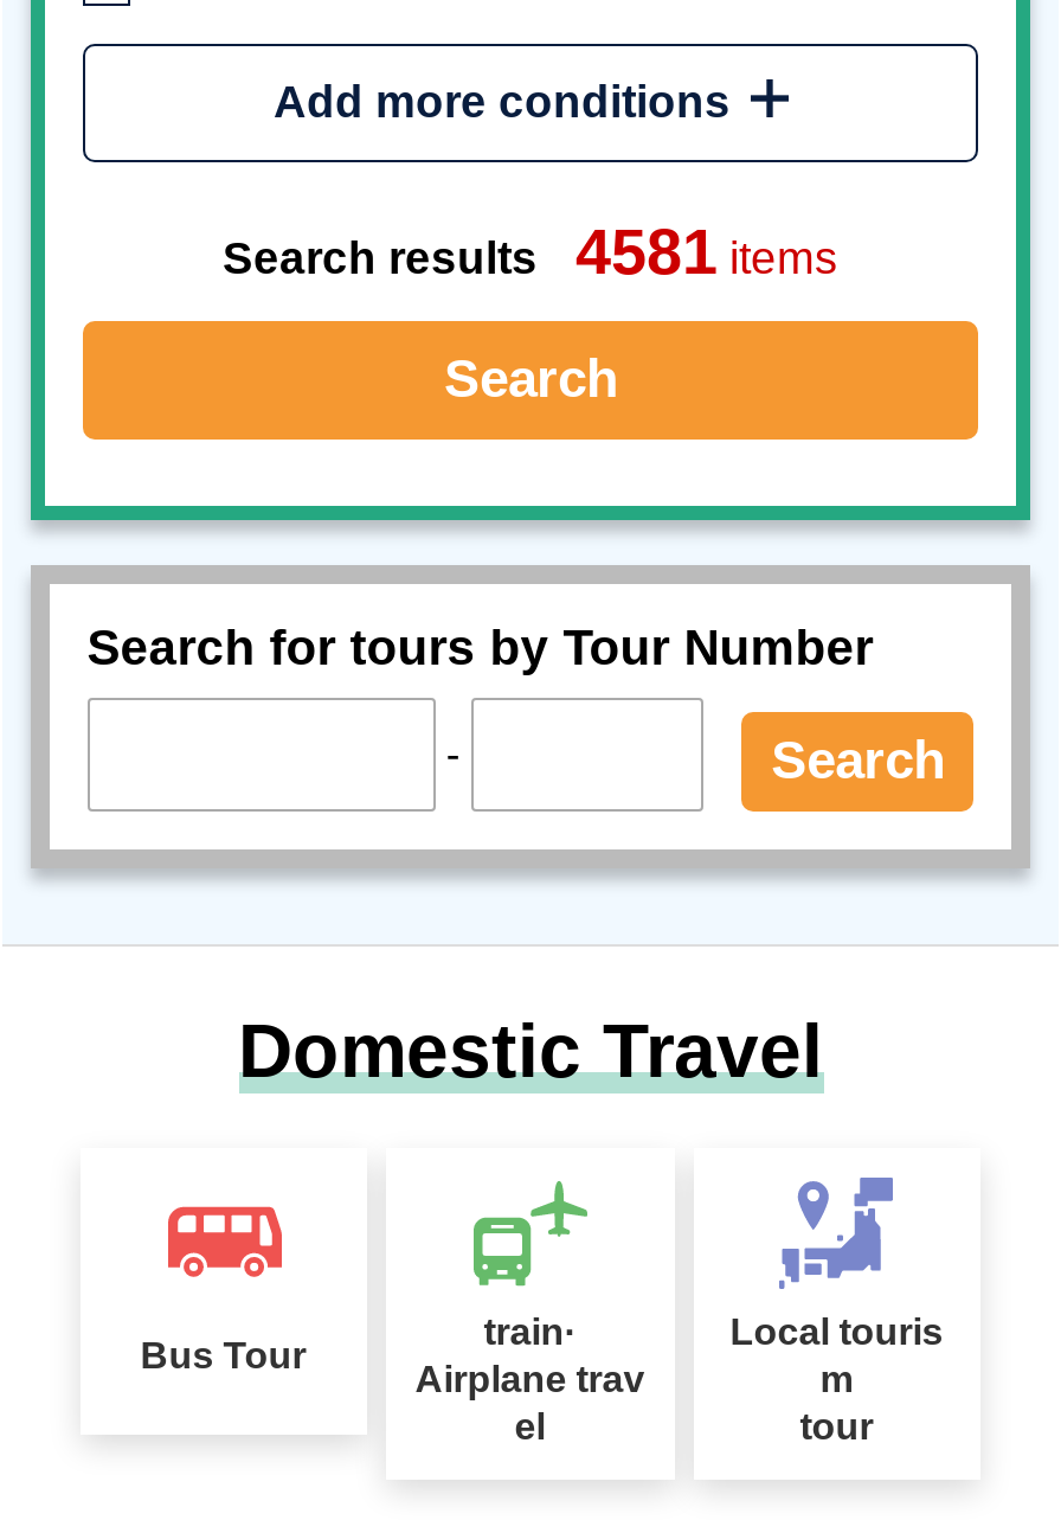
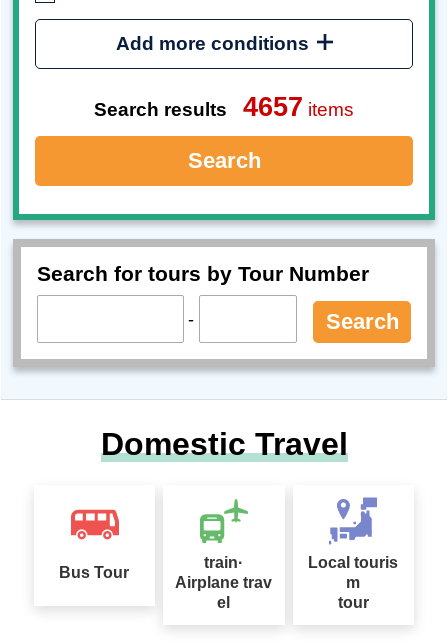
[223,214,838,287] Search results 4581 items -> [94,91,354,122] Search results 4657 items

